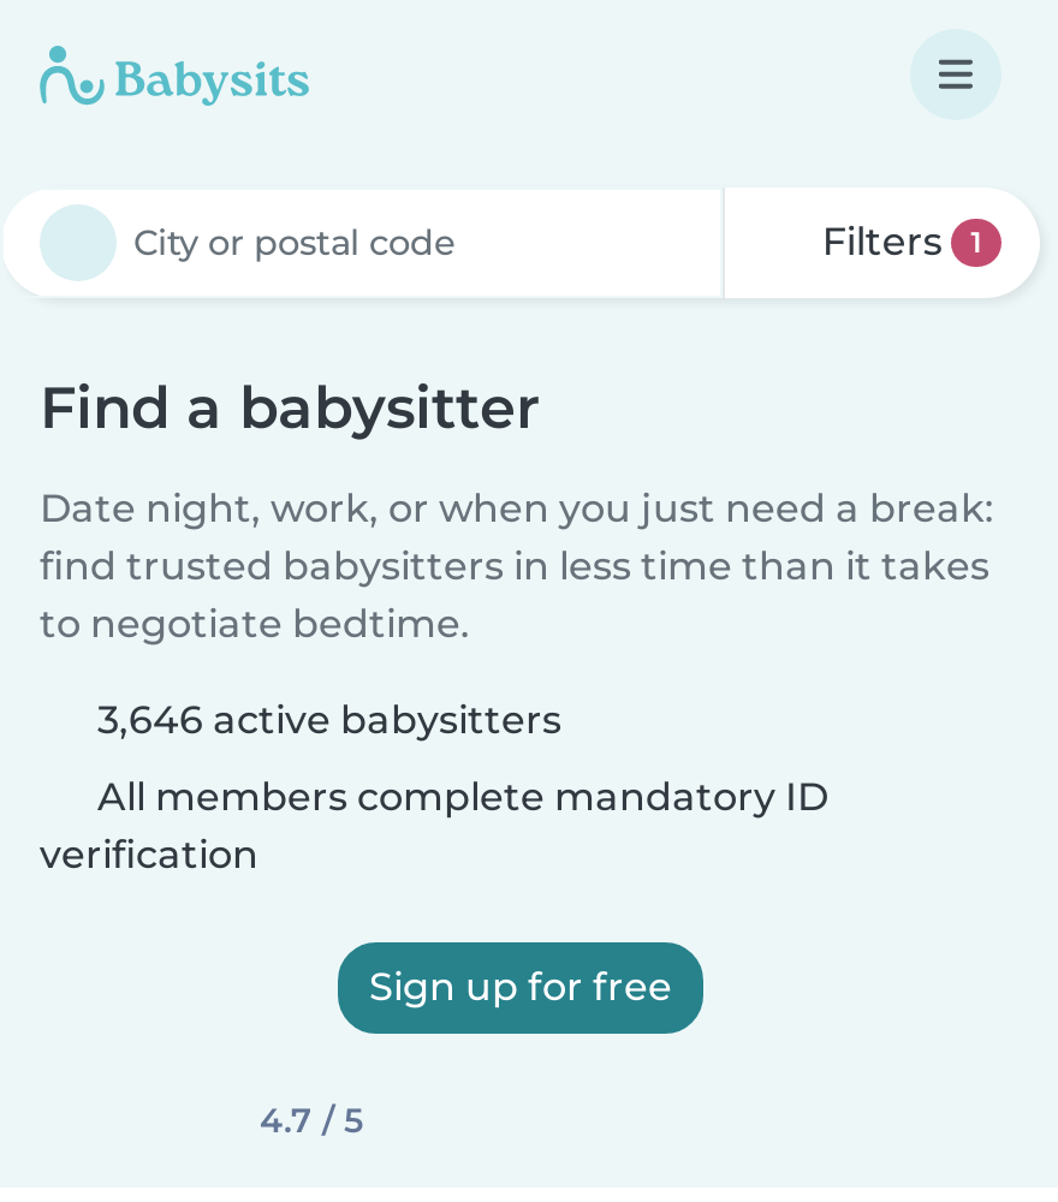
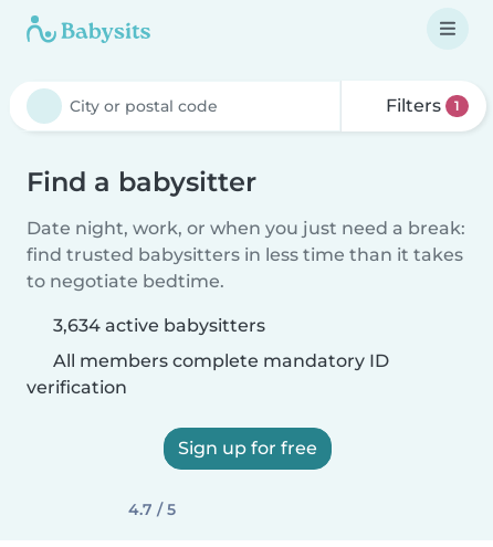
[97,697,561,743] 3,646 active babysitters -> [53,315,265,336] 3,634 active babysitters

